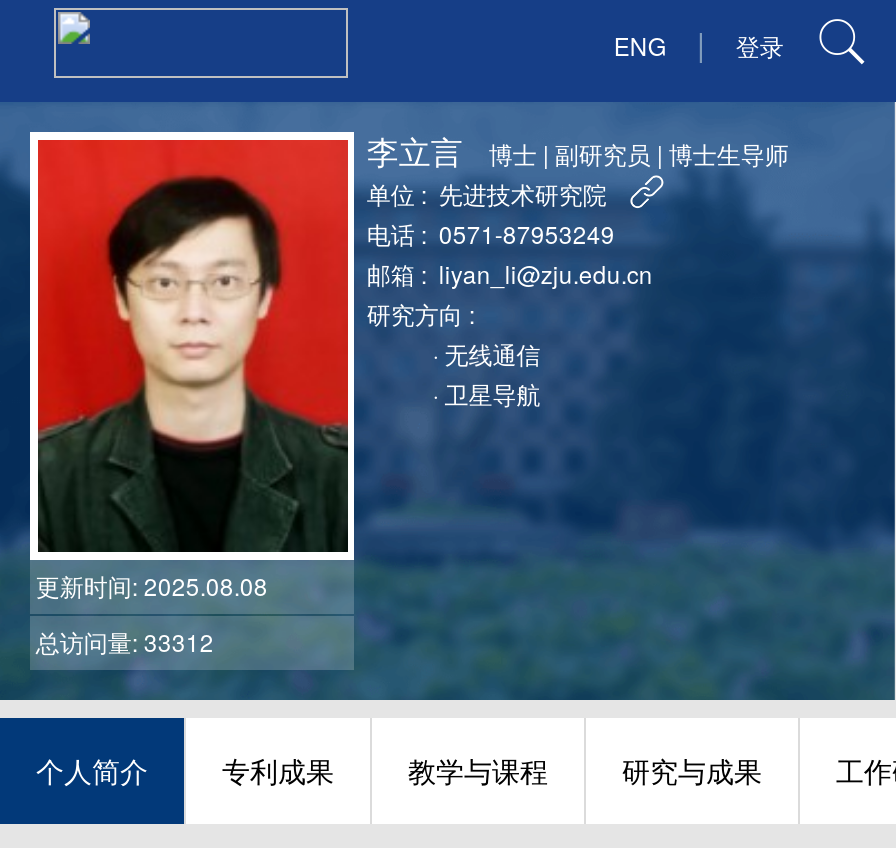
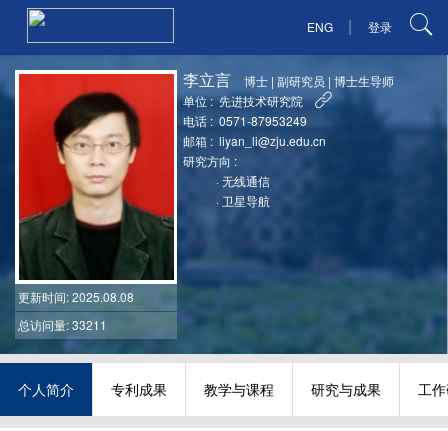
[36,624,214,658] 总访问量: 33312 -> [18,316,107,333] 总访问量: 33211

